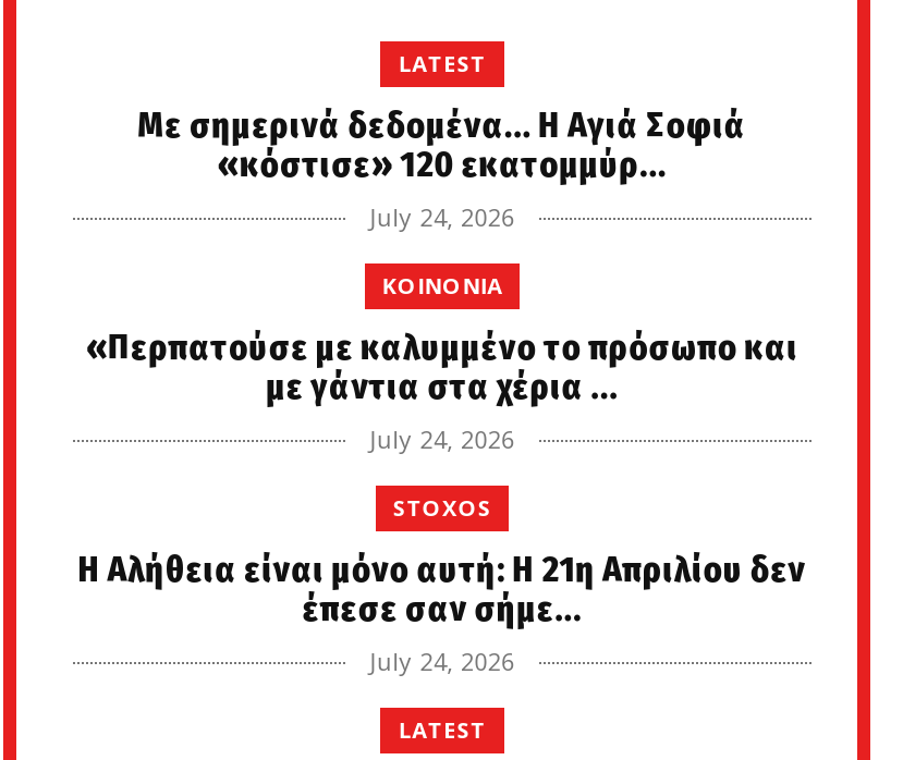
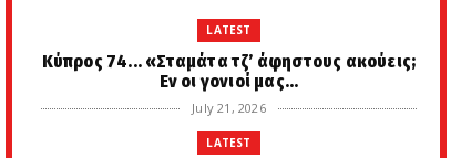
[78,105,806,678] Με σημερινά δεδομένα... Η Αγιά Σοφιά | «κόστισε» 120 εκατομμύρ... | July 24, 2026 | KOINONIA | «Περπατούσε με καλυμμένο το πρόσωπο και | με γάντια στα χέρια ... | July 24, 2026 | STOXOS | Η Αλήθεια είναι μόνο αυτή: Η 21η Απριλίου δεν | έπεσε σαν σήμε... | July 24, 2026 -> [42,51,416,116] Κύπρος 74... «Σταμάτα τζ’ άφηστους ακούεις; | Εν οι γονιοί μας... | July 21, 2026

